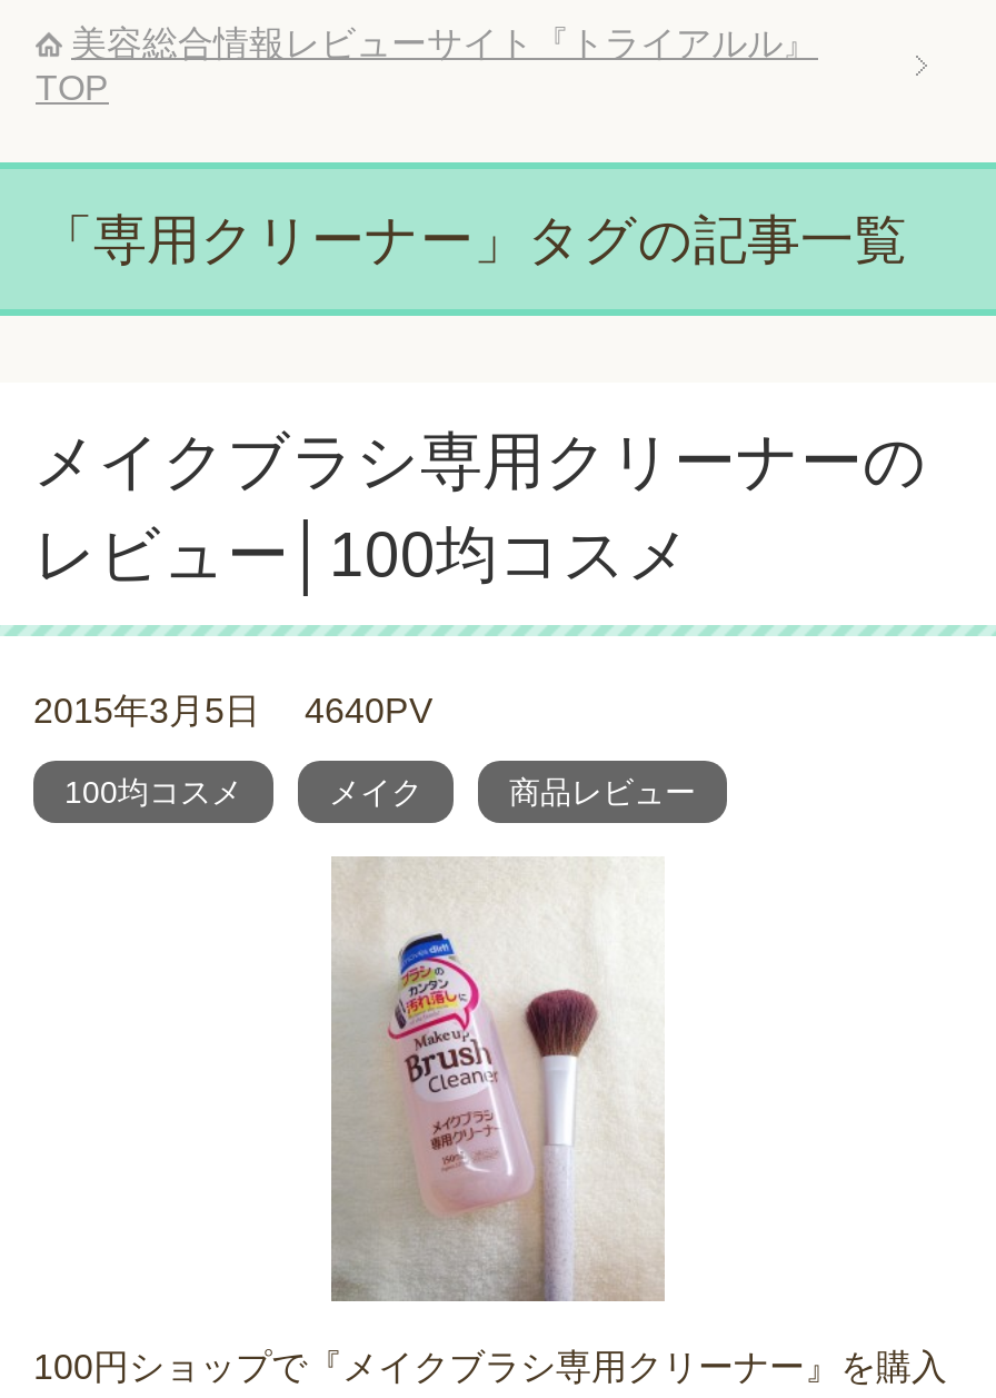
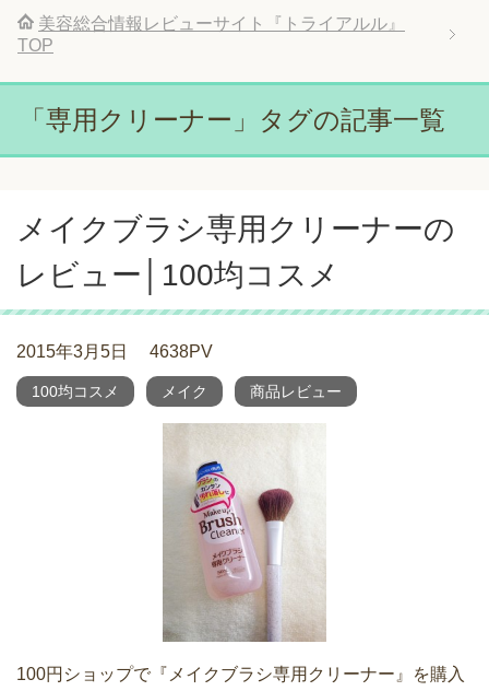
[33,691,434,729] 2015年3月5日 4640PV -> [16,342,213,360] 2015年3月5日 4638PV

